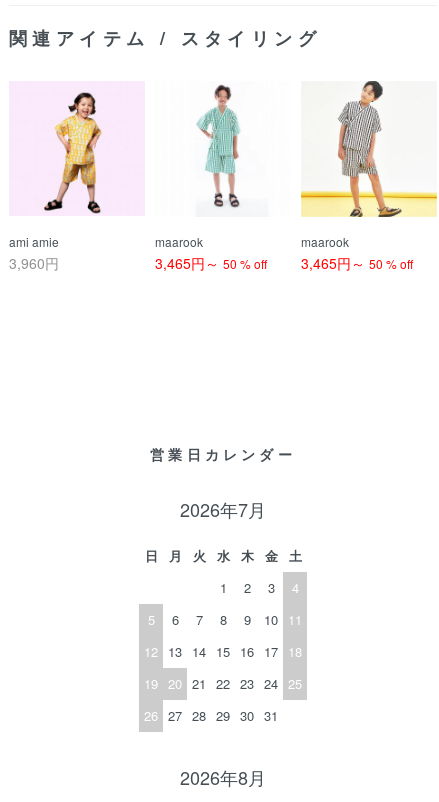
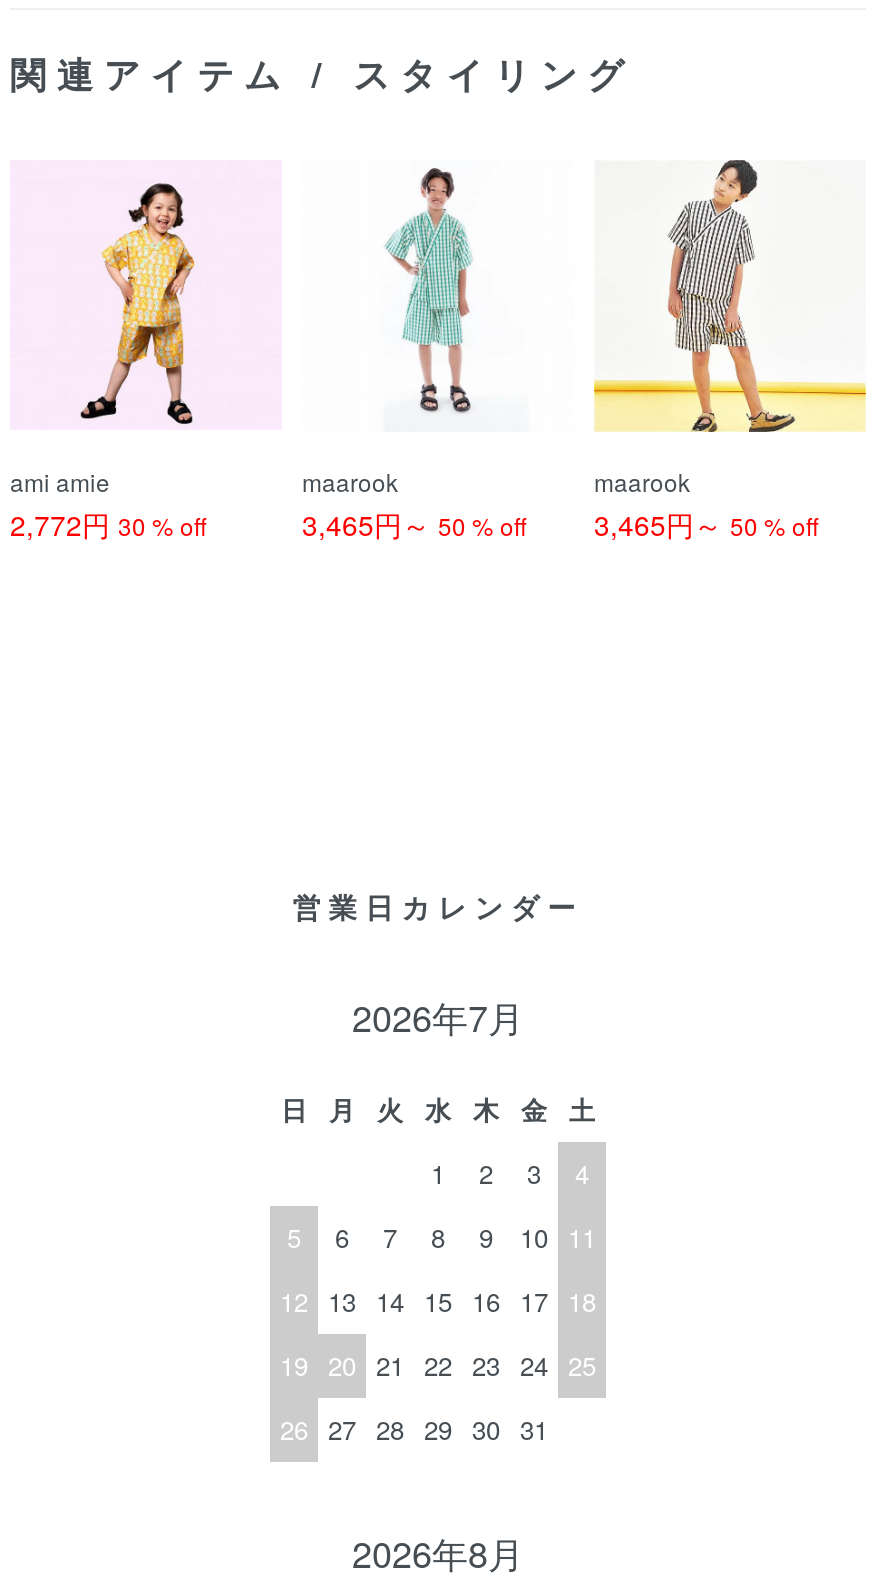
[9,253,59,273] 3,960円 -> [10,503,206,543] 2,772円30 % off

